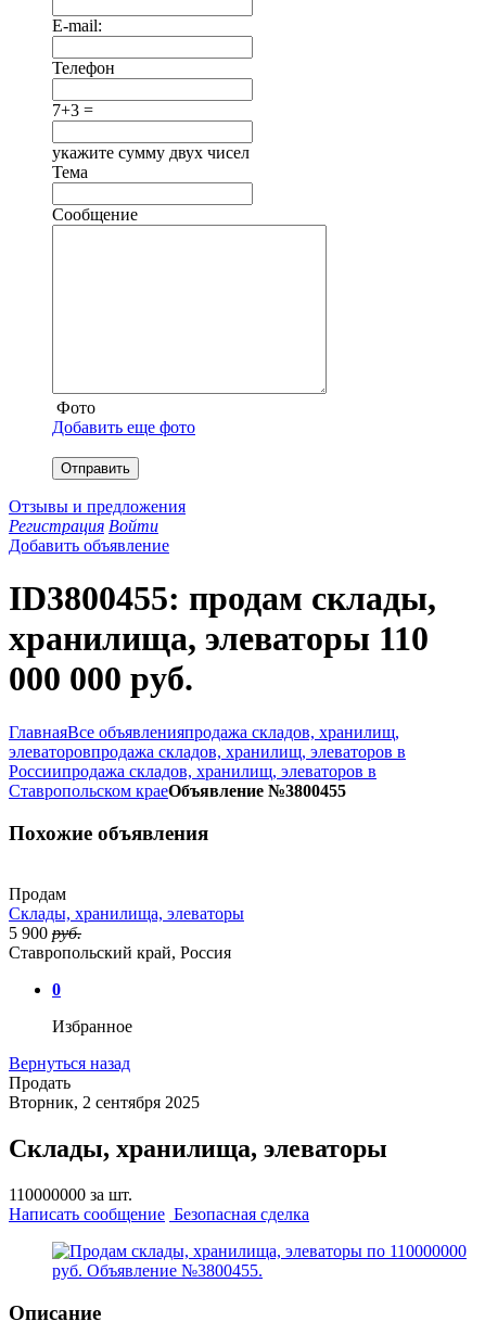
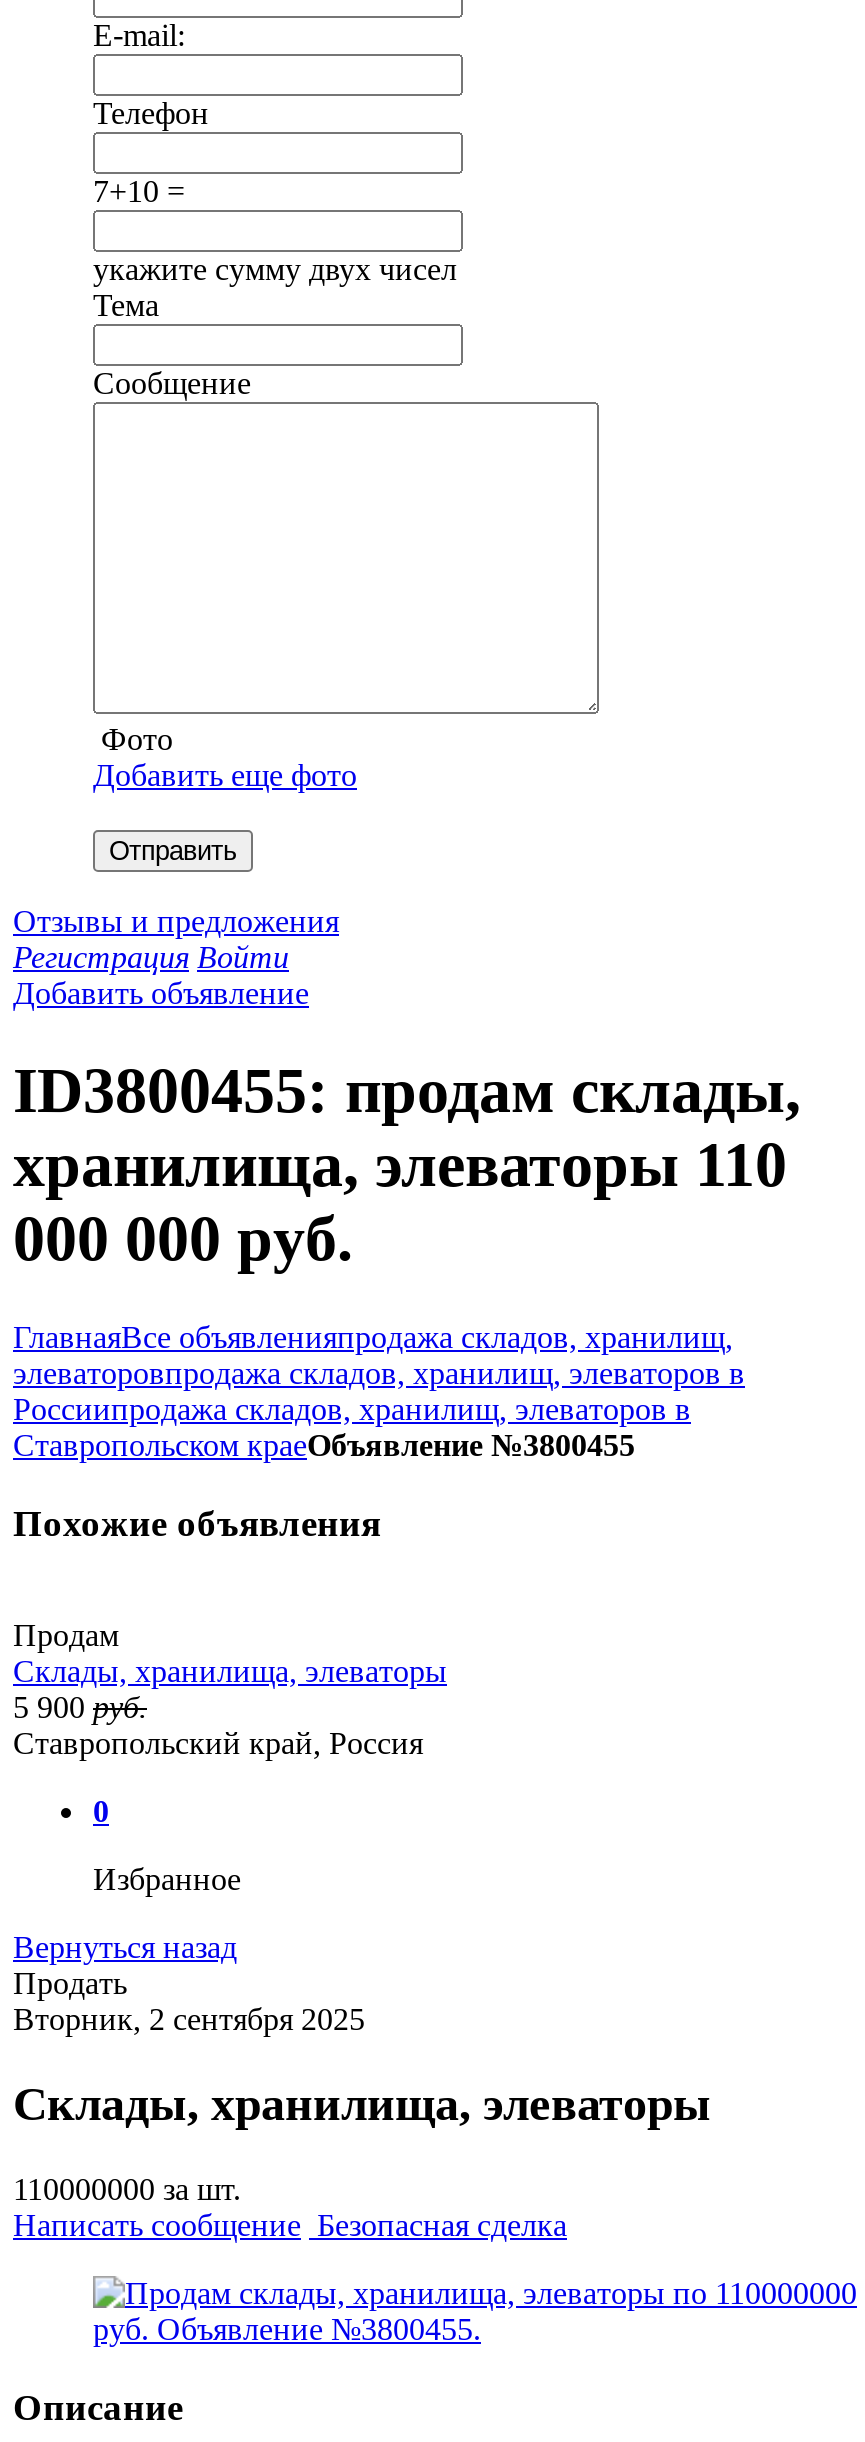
[52,101,93,119] 7+3 = -> [93,174,185,208] 7+10 =

